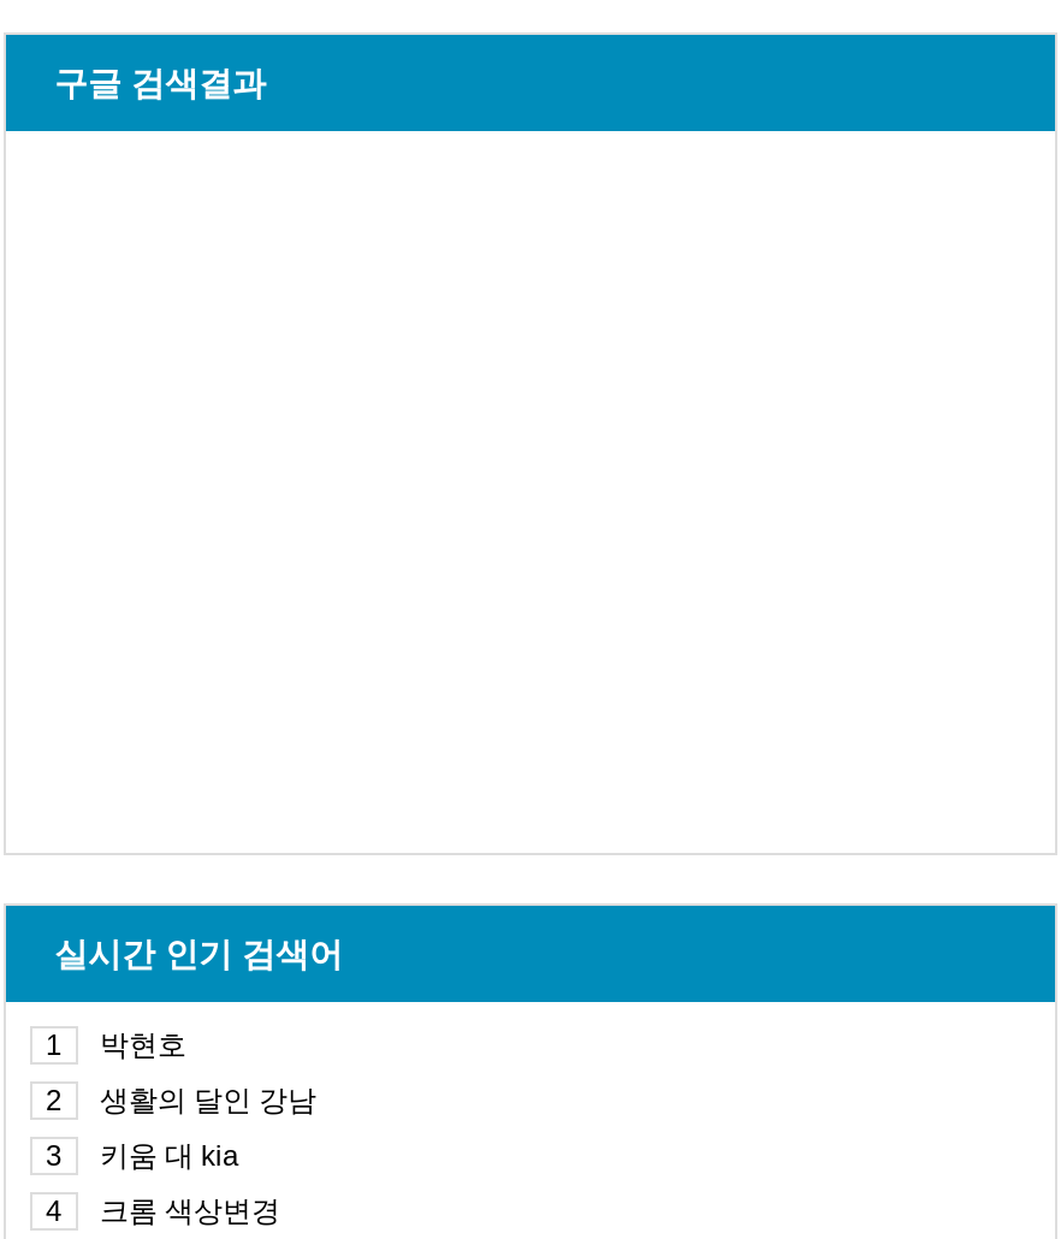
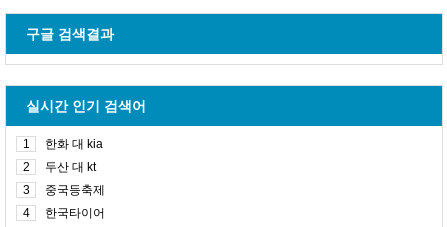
[100,1028,186,1062] 박현호 -> [45,137,103,151] 한화 대 kia
[100,1084,316,1118] 생활의 달인 강남 -> [45,160,96,174] 두산 대 kt
[100,1139,239,1173] 키움 대 kia -> [45,183,105,197] 중국등축제
[100,1194,280,1228] 크롬 색상변경 -> [45,206,105,220] 한국타이어

